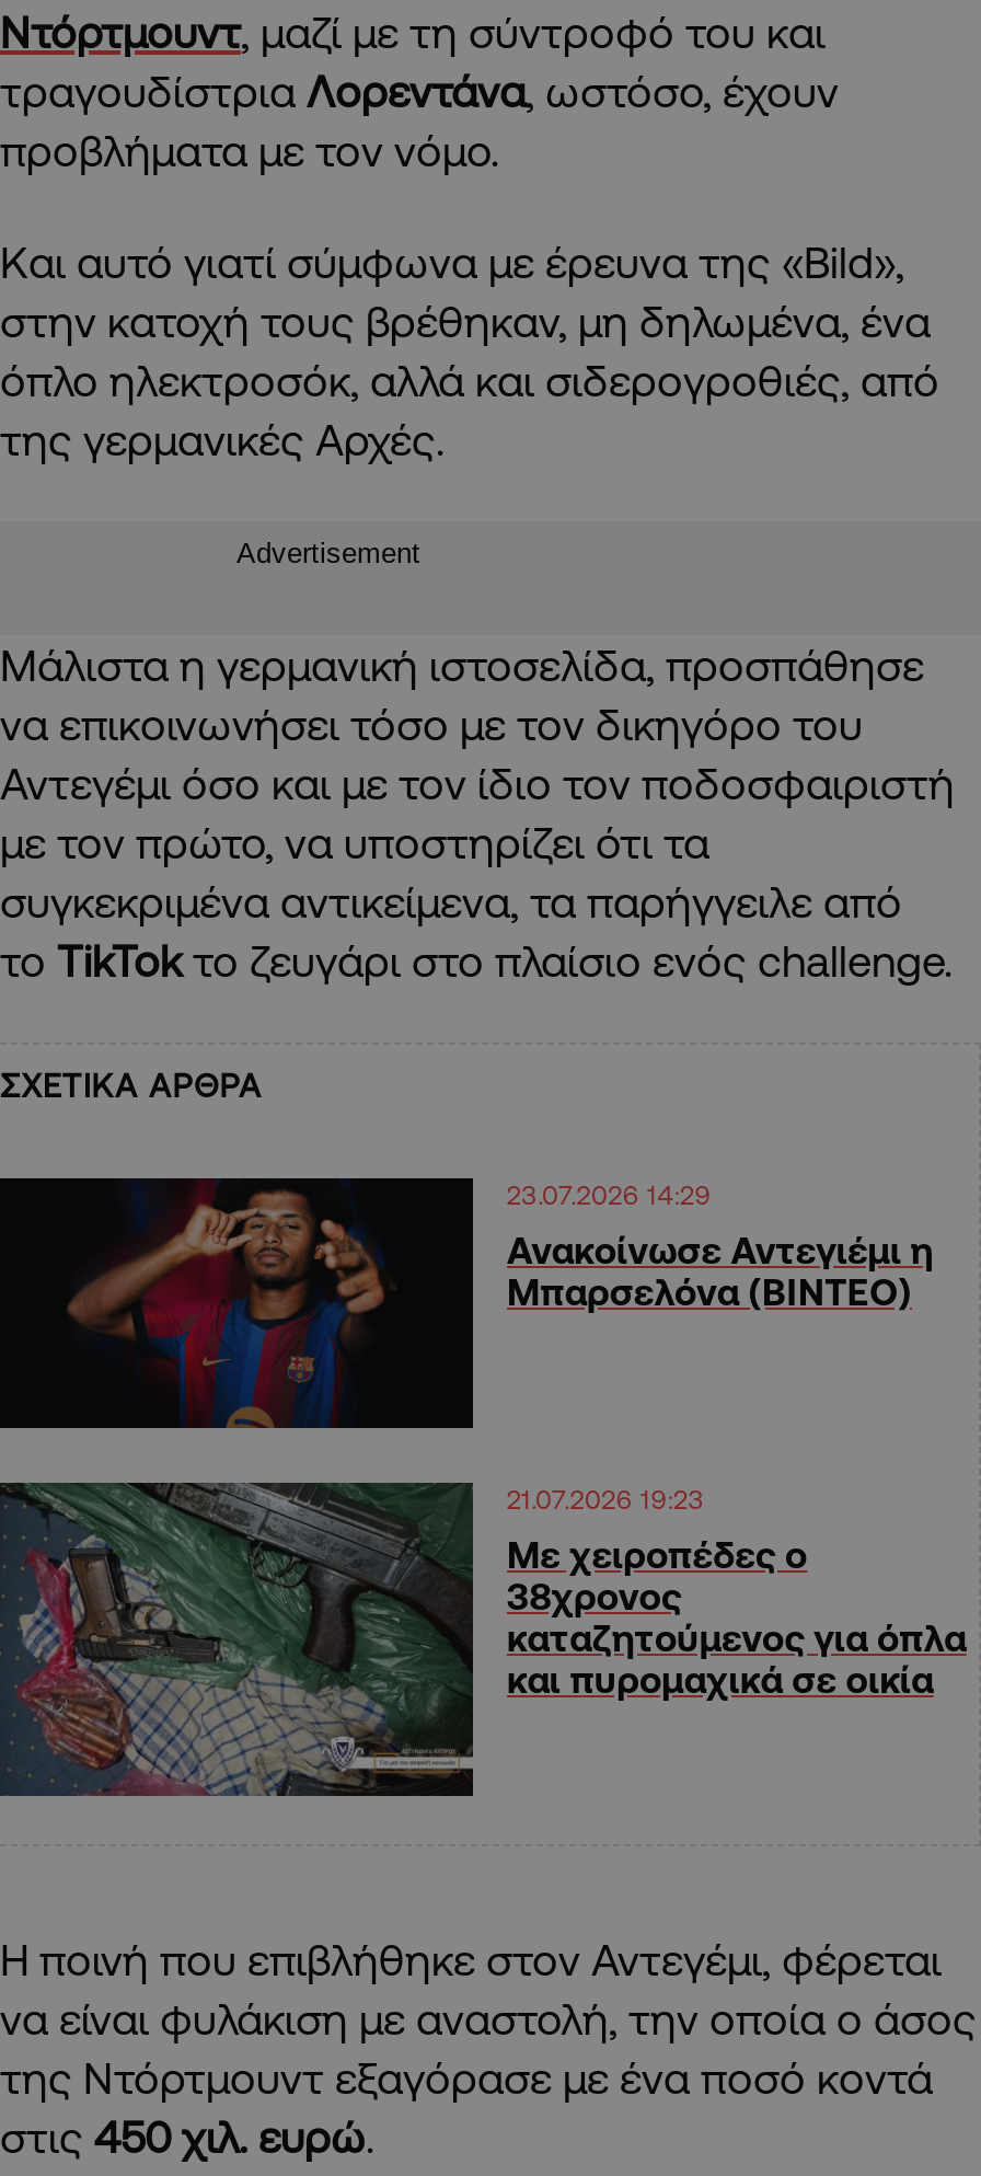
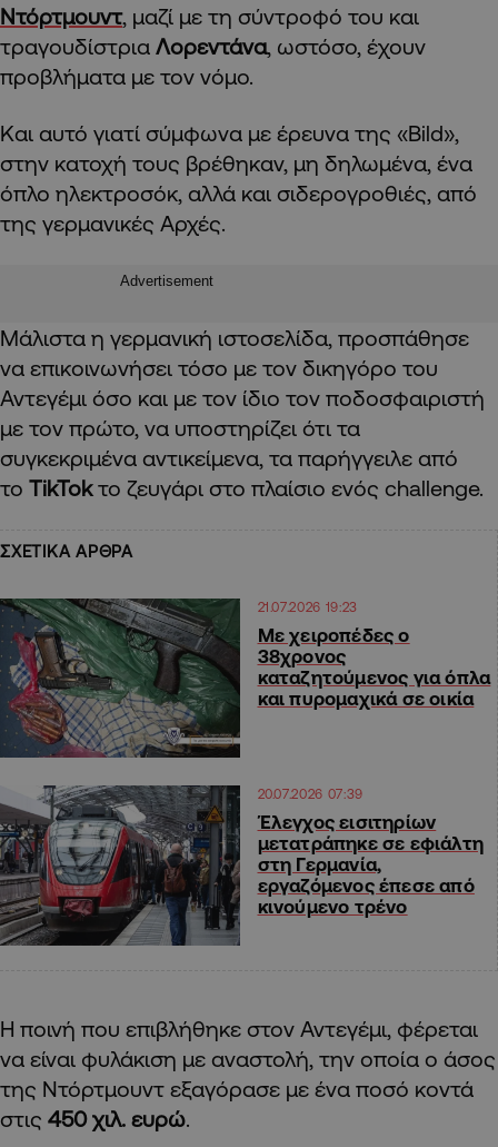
[7,1178,933,1432] [image] | 23.07.2026 14:29 | Ανακοίνωσε Αντεγιέμι η | Μπαρσελόνα (ΒΙΝΤΕΟ) -> none
moved [0,1481,966,1800] -> [0,597,491,760]: [image] | 21.07.2026 19:23 | Με χειροπέδες ο | καταζητούμενος για όπλα | και πυρομαχικά σε οικία
none -> [3,784,484,947] [image] | 20.07.2026 07:39 | Έλεγχος εισιτηρίων | μετατράπηκε σε εφιάλτη | στη Γερμανία, | εργαζόμενος έπεσε από | κινούμενο τρένο

